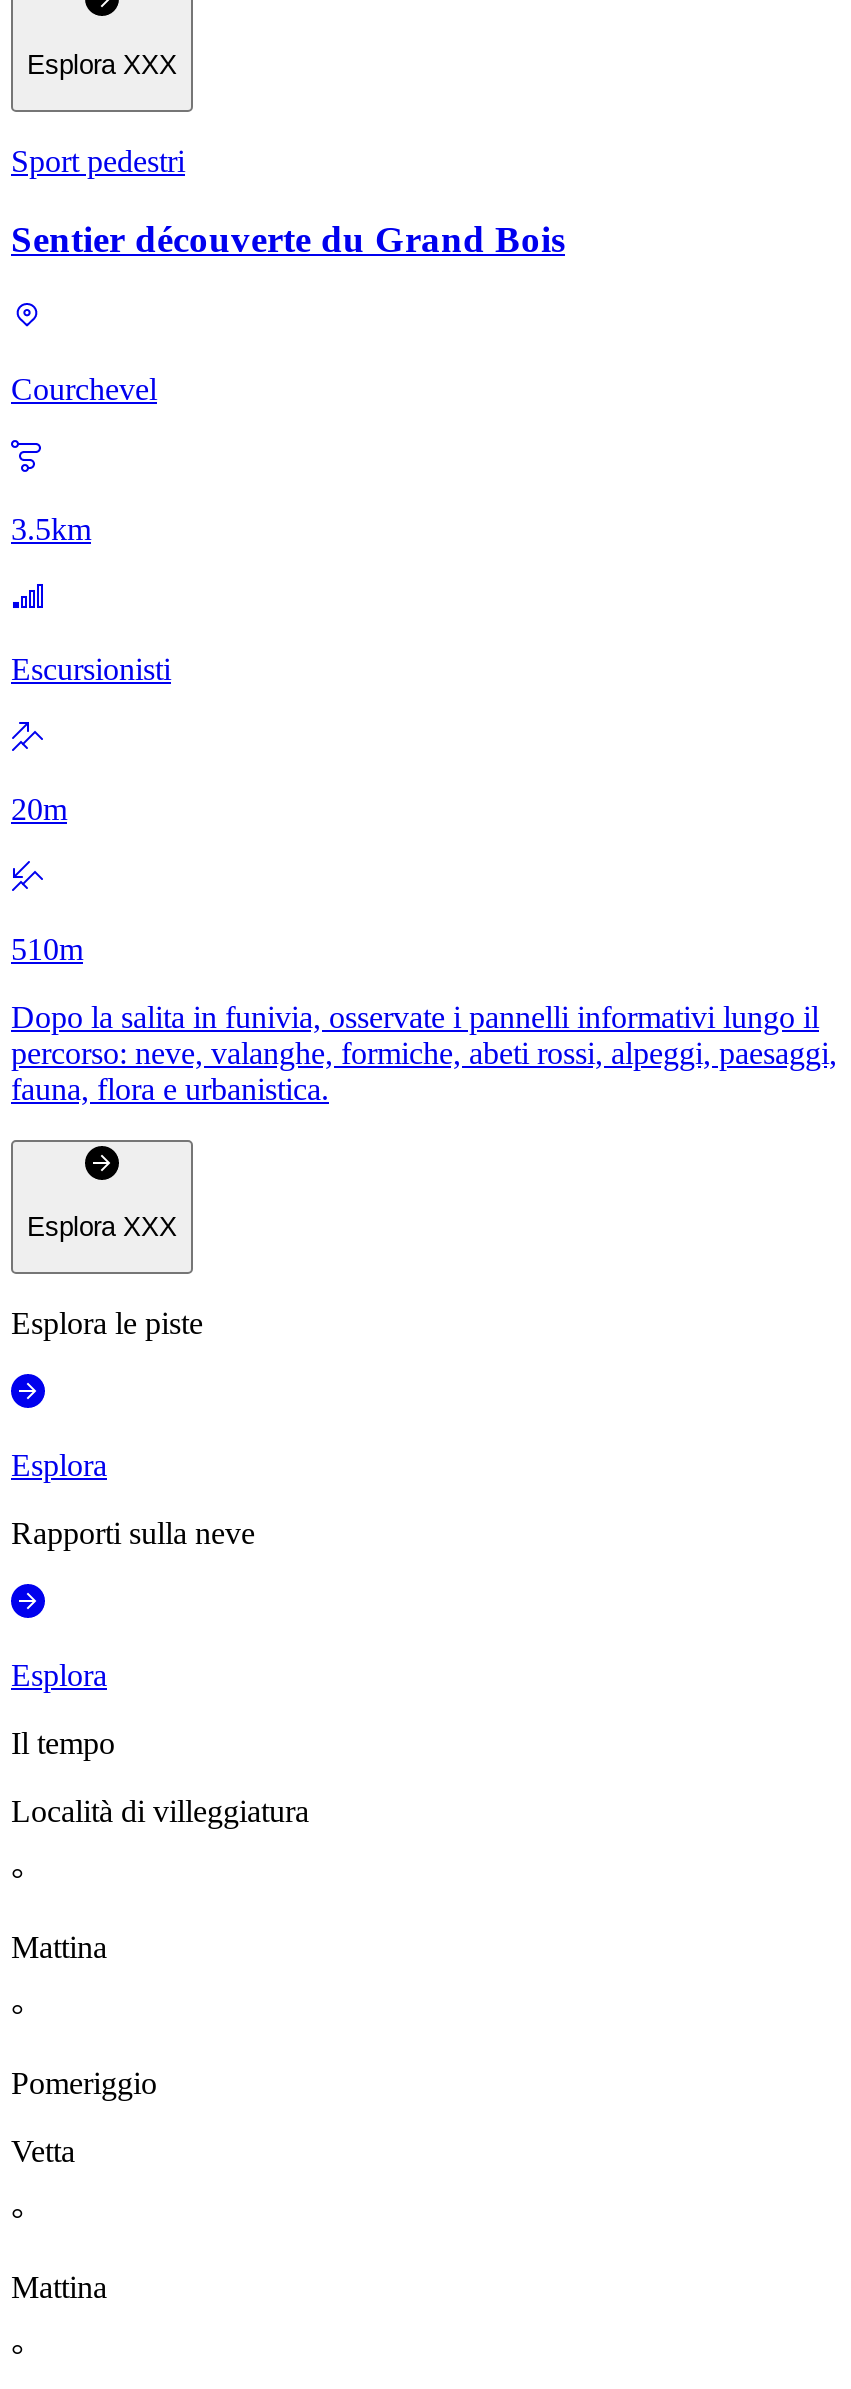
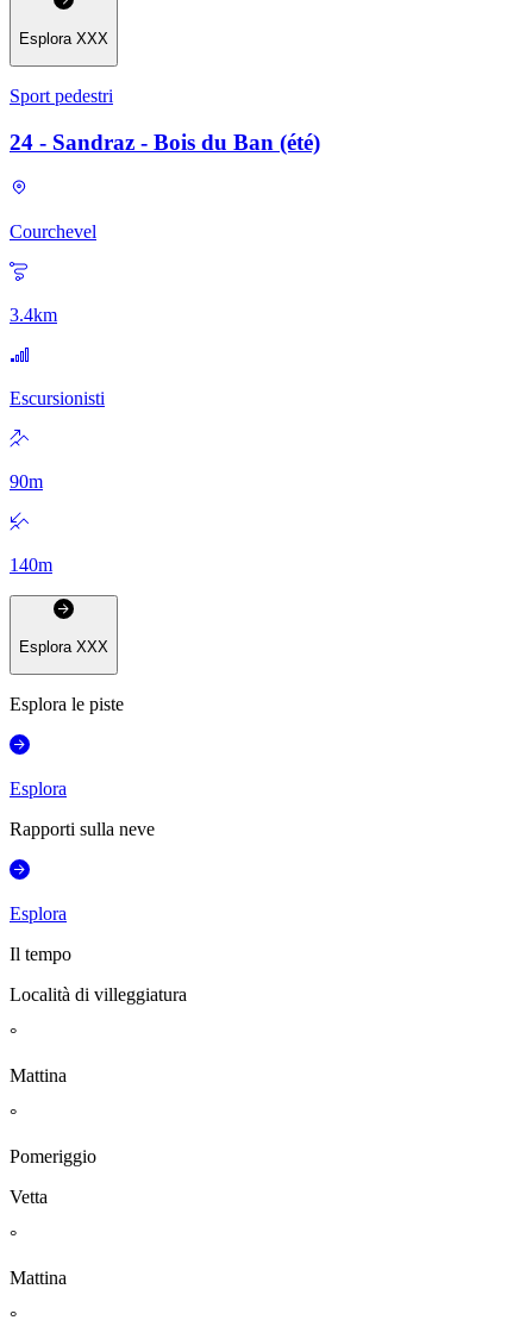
[11,218,565,260] Sentier découverte du Grand Bois -> [10,129,320,154] 24 - Sandraz - Bois du Ban (été)
[11,511,91,545] 3.5km -> [10,304,57,324] 3.4km
[11,791,67,825] 20m -> [10,471,43,491] 90m
[11,931,837,1105] 510m | Dopo la salita in funivia, osservate i pannelli informativi lungo il | percorso: neve, valanghe, formiche, abeti rossi, alpeggi, paesaggi, | fauna, flora e urbanistica. -> [10,554,52,574] 140m

